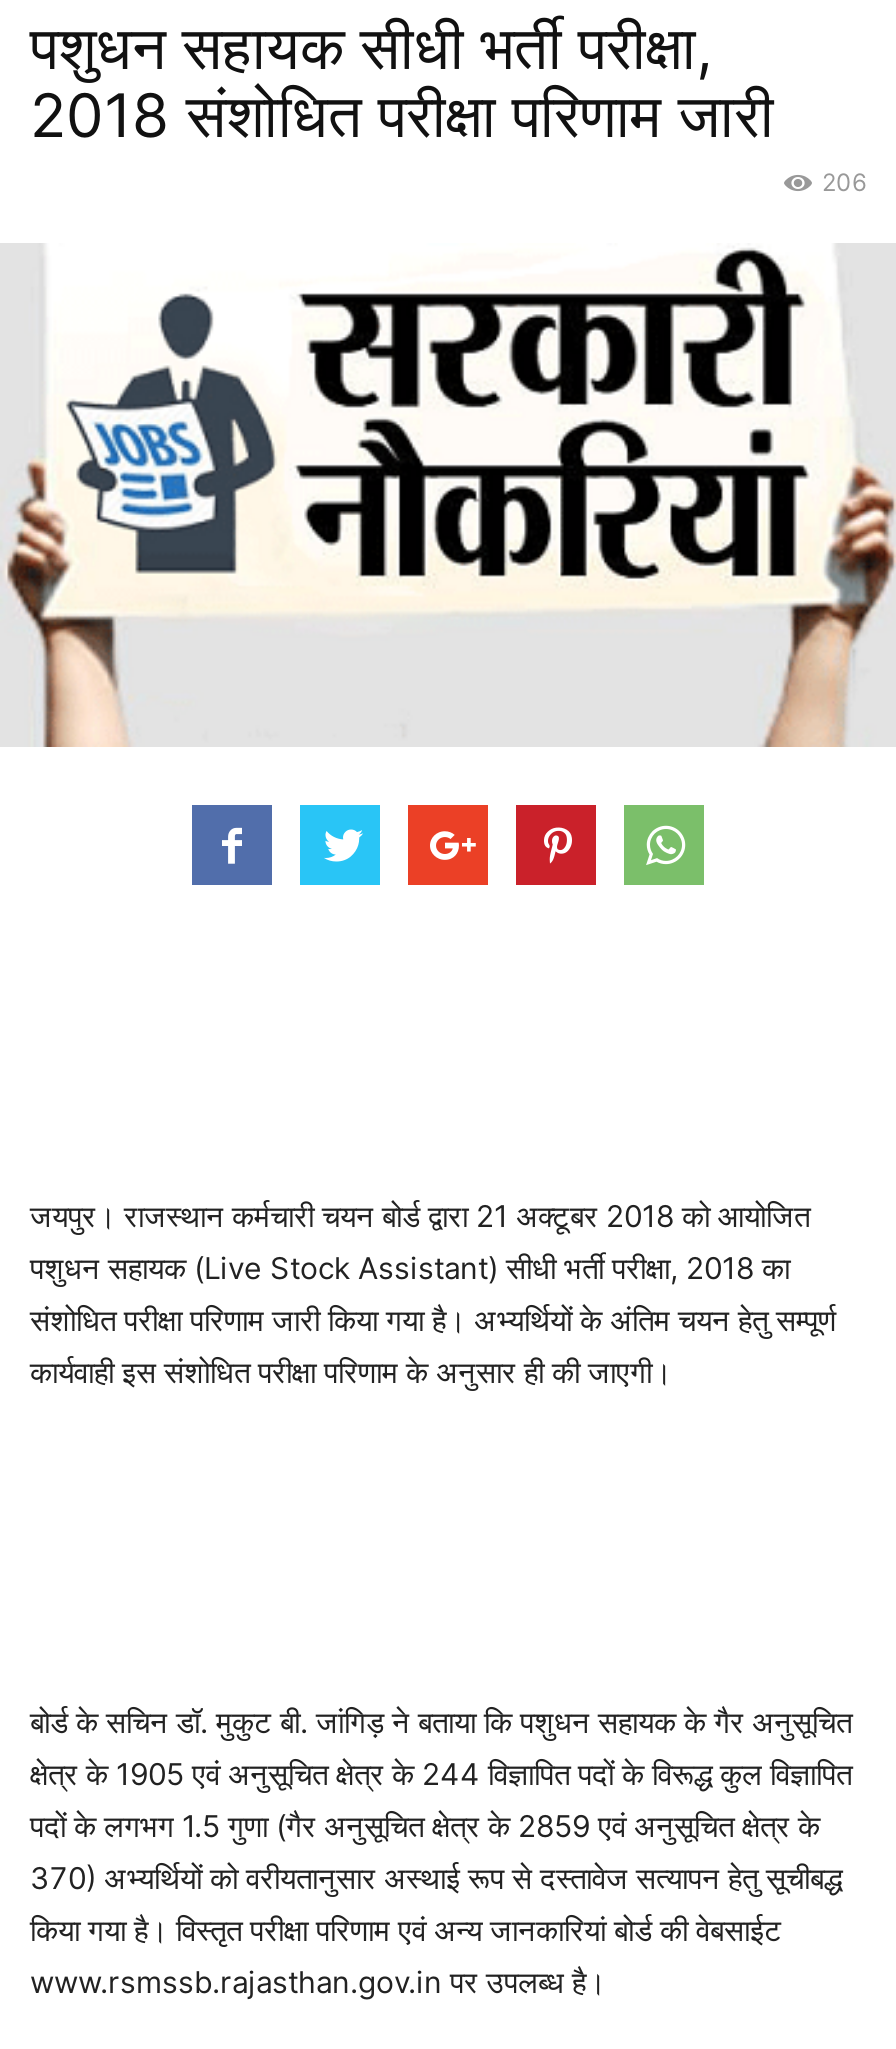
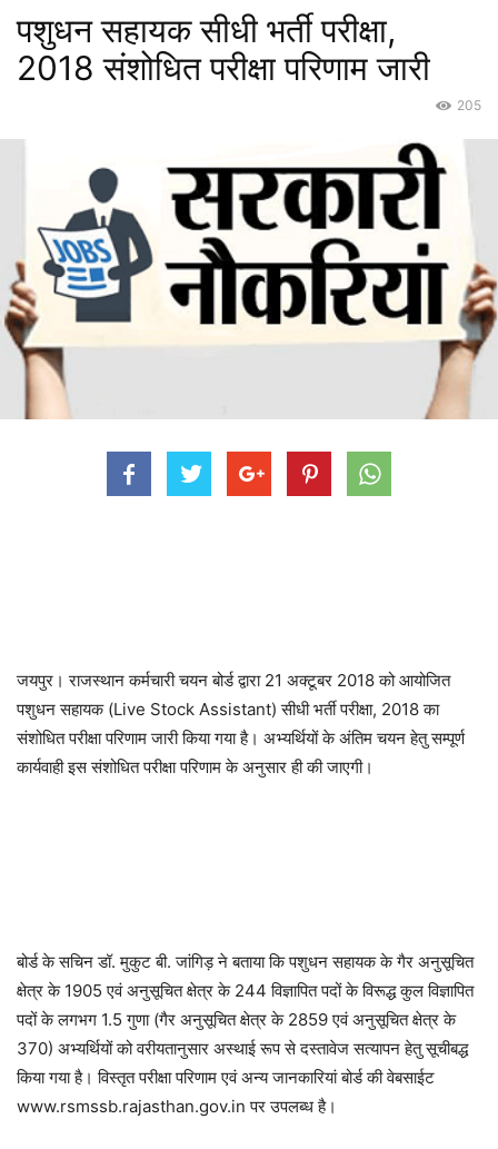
[822,167,866,197] 206 -> [457,97,481,113] 205

